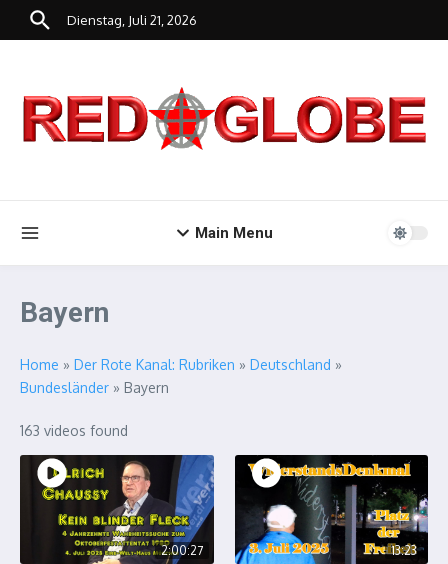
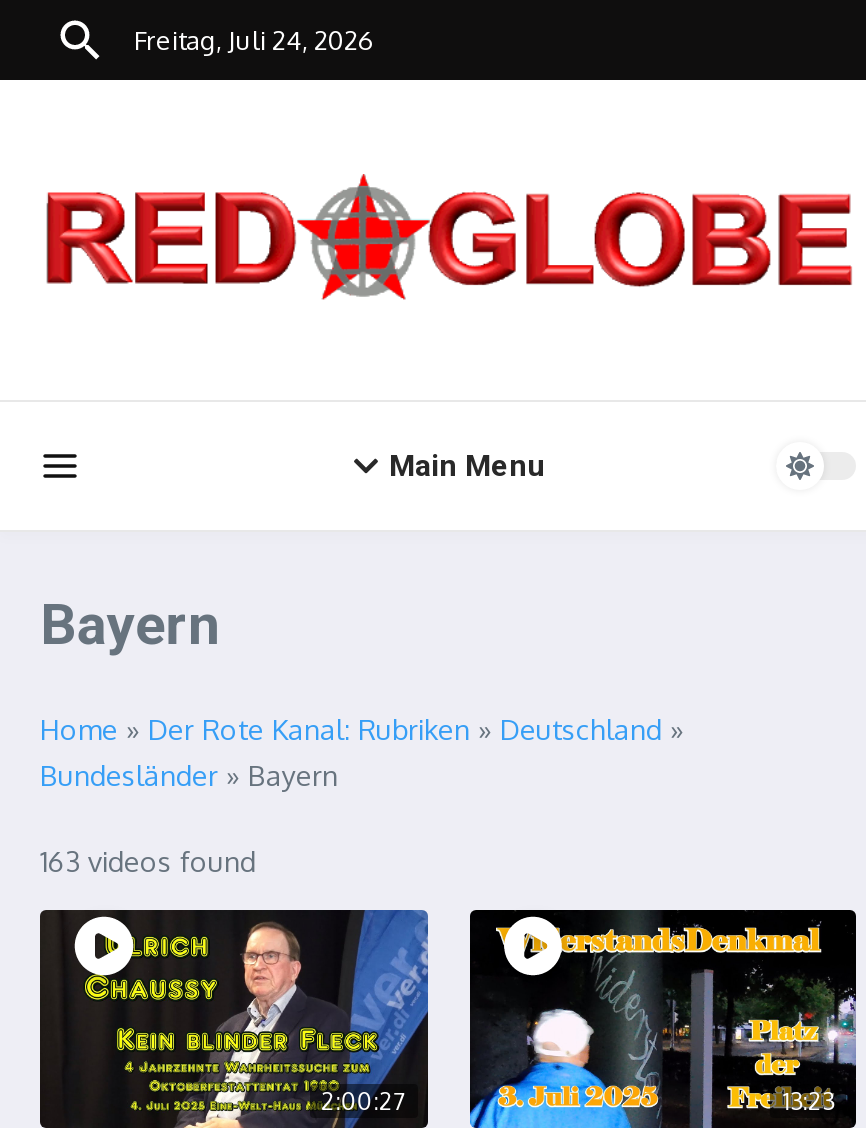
[67,11,197,27] Dienstag, Juli 21, 2026 -> [134,23,374,55] Freitag, Juli 24, 2026

